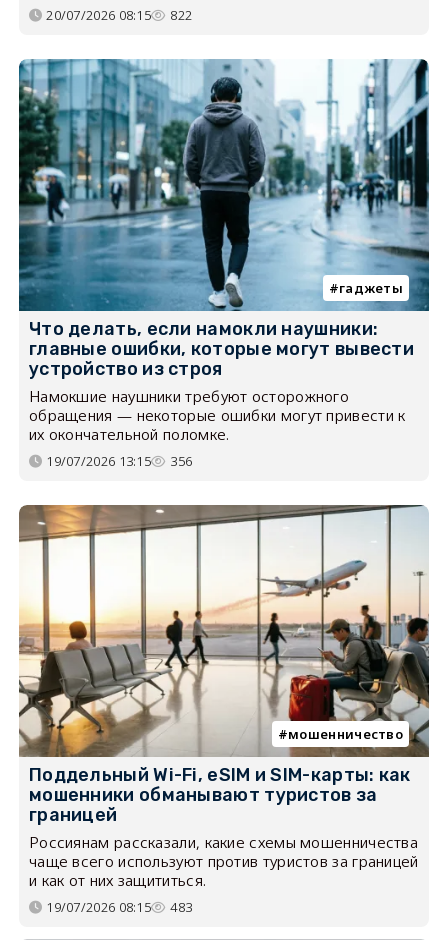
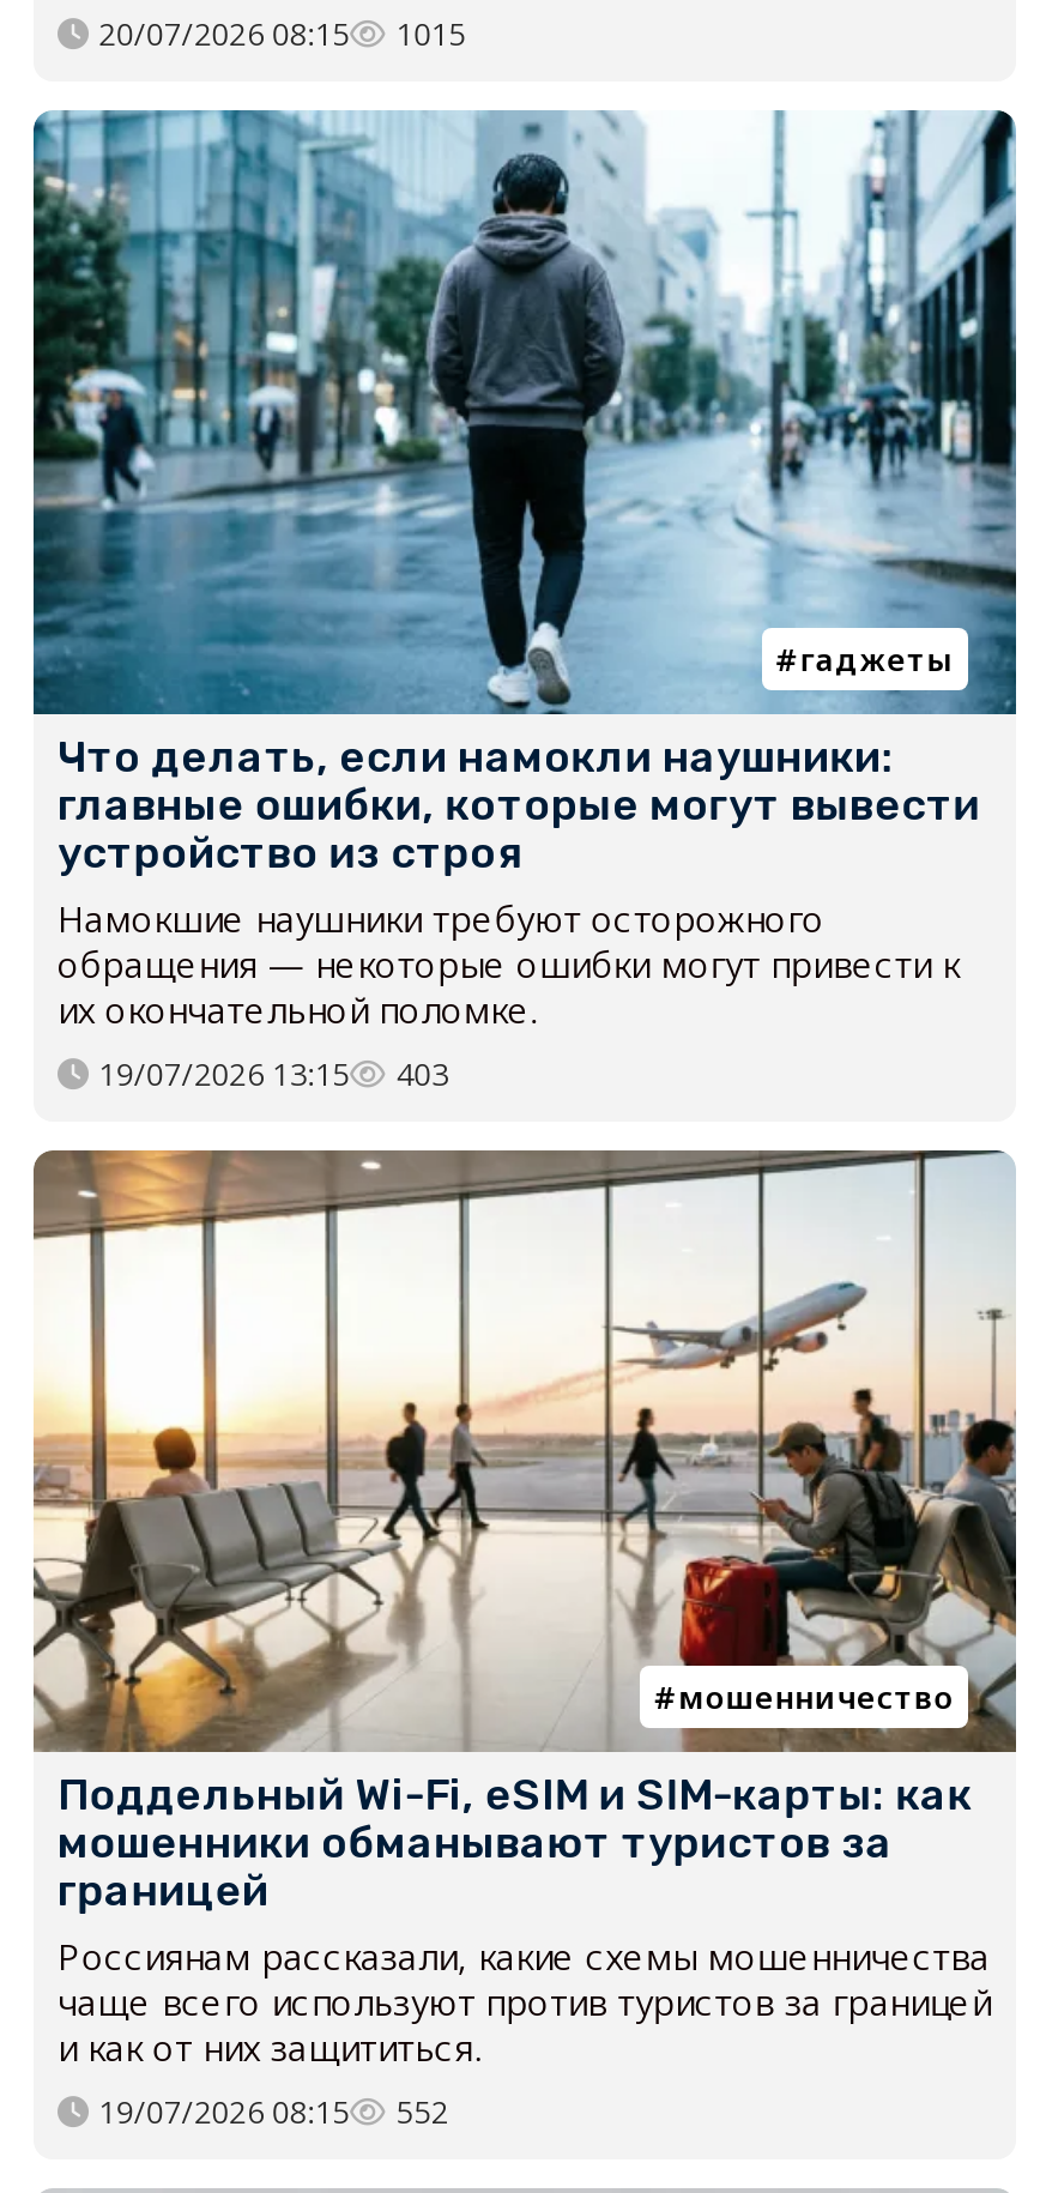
[46,6,192,24] 20/07/2026 08:15 822 -> [99,11,466,54] 20/07/2026 08:15 1015
[46,452,192,470] 19/07/2026 13:15 356 -> [99,1051,449,1095] 19/07/2026 13:15 403
[46,898,192,916] 19/07/2026 08:15 483 -> [99,2091,449,2135] 19/07/2026 08:15 552

